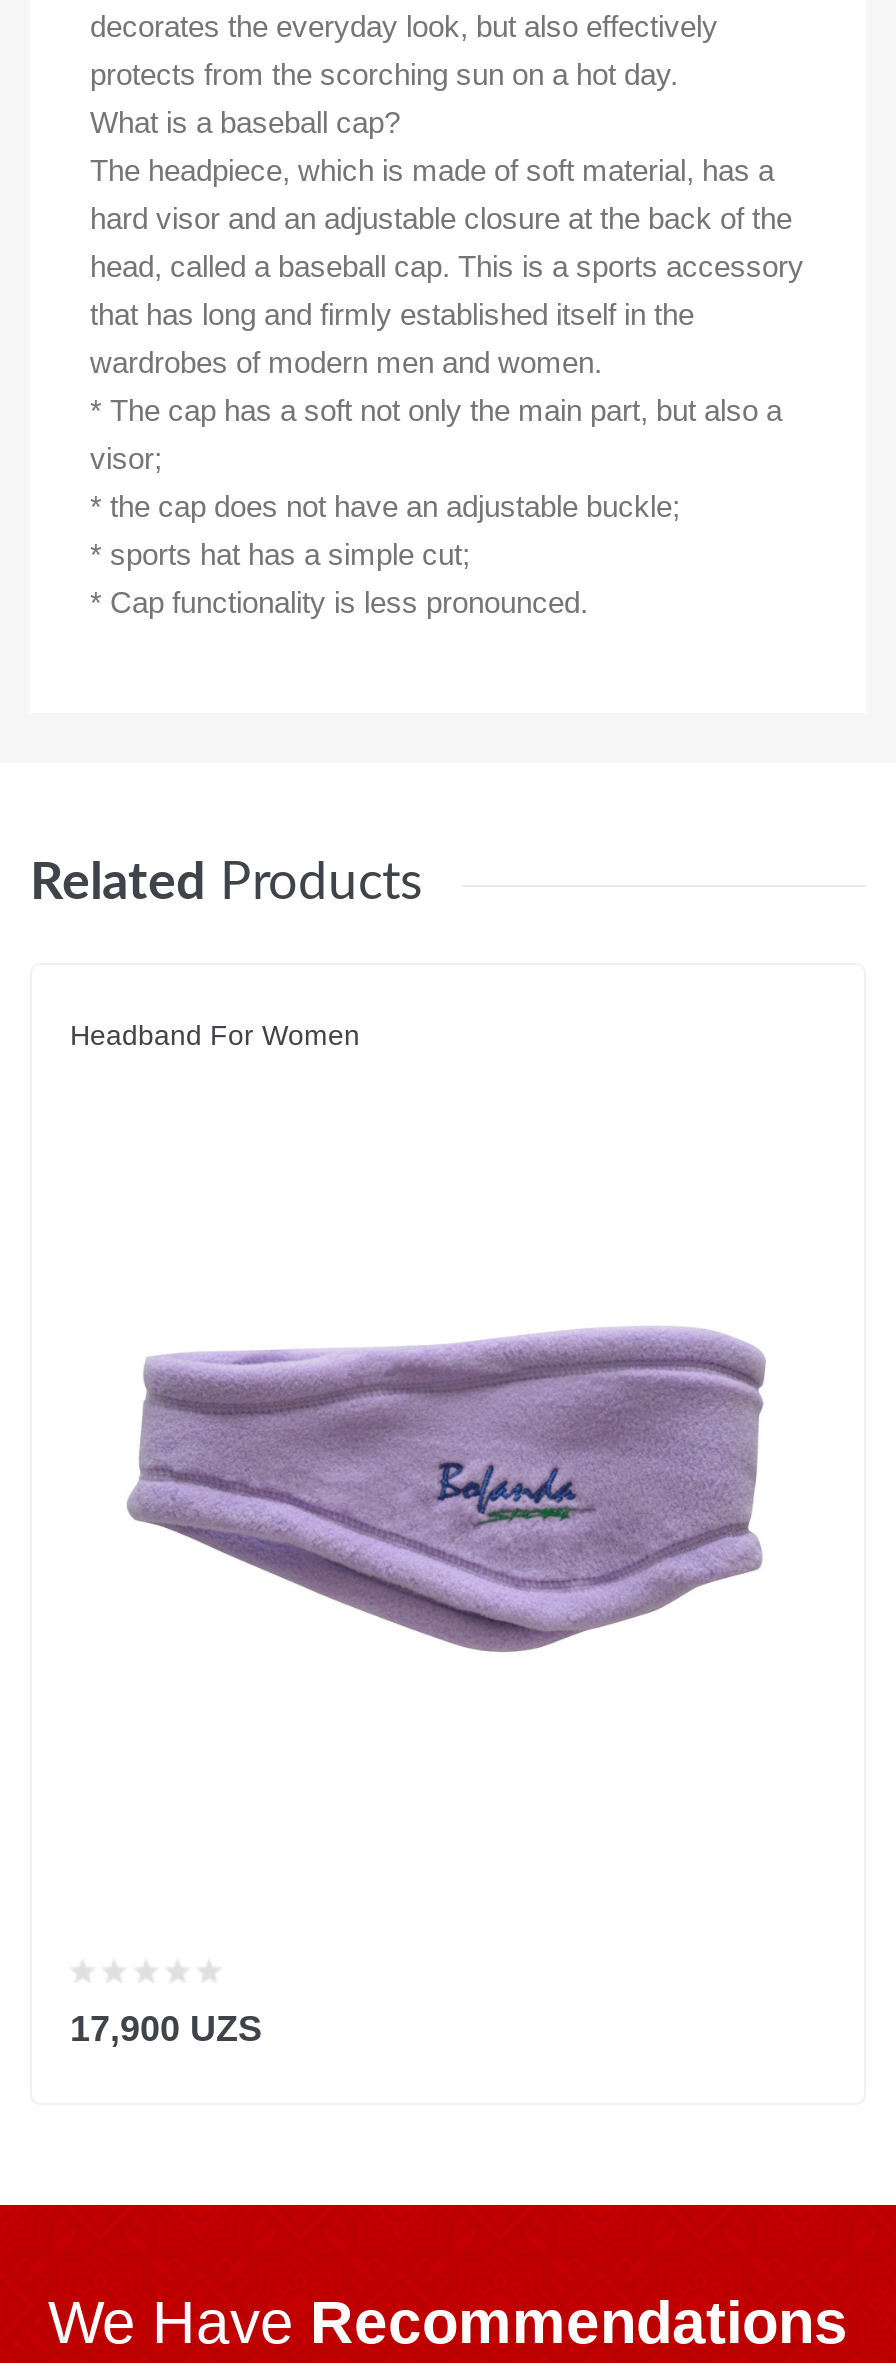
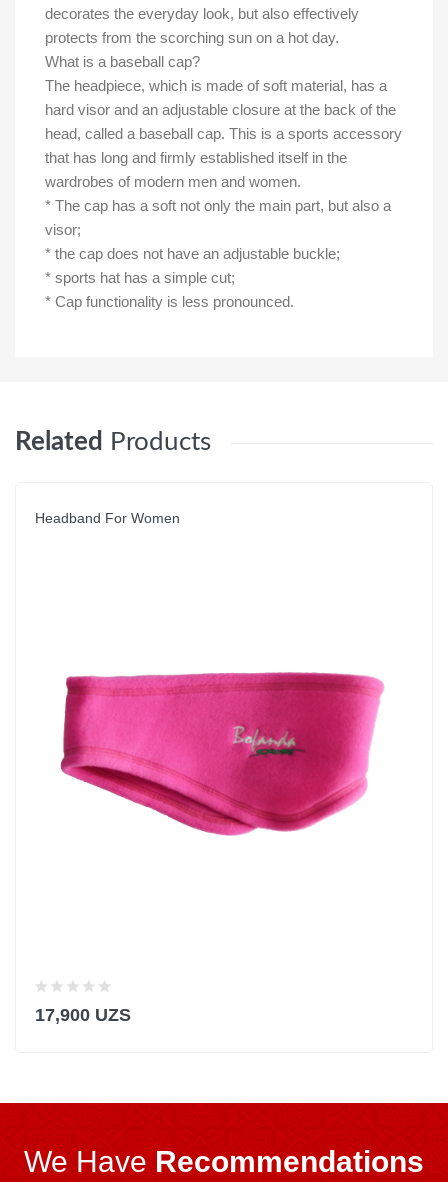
[122,1327,766,1669] [image] -> [60,665,384,836] [image]

